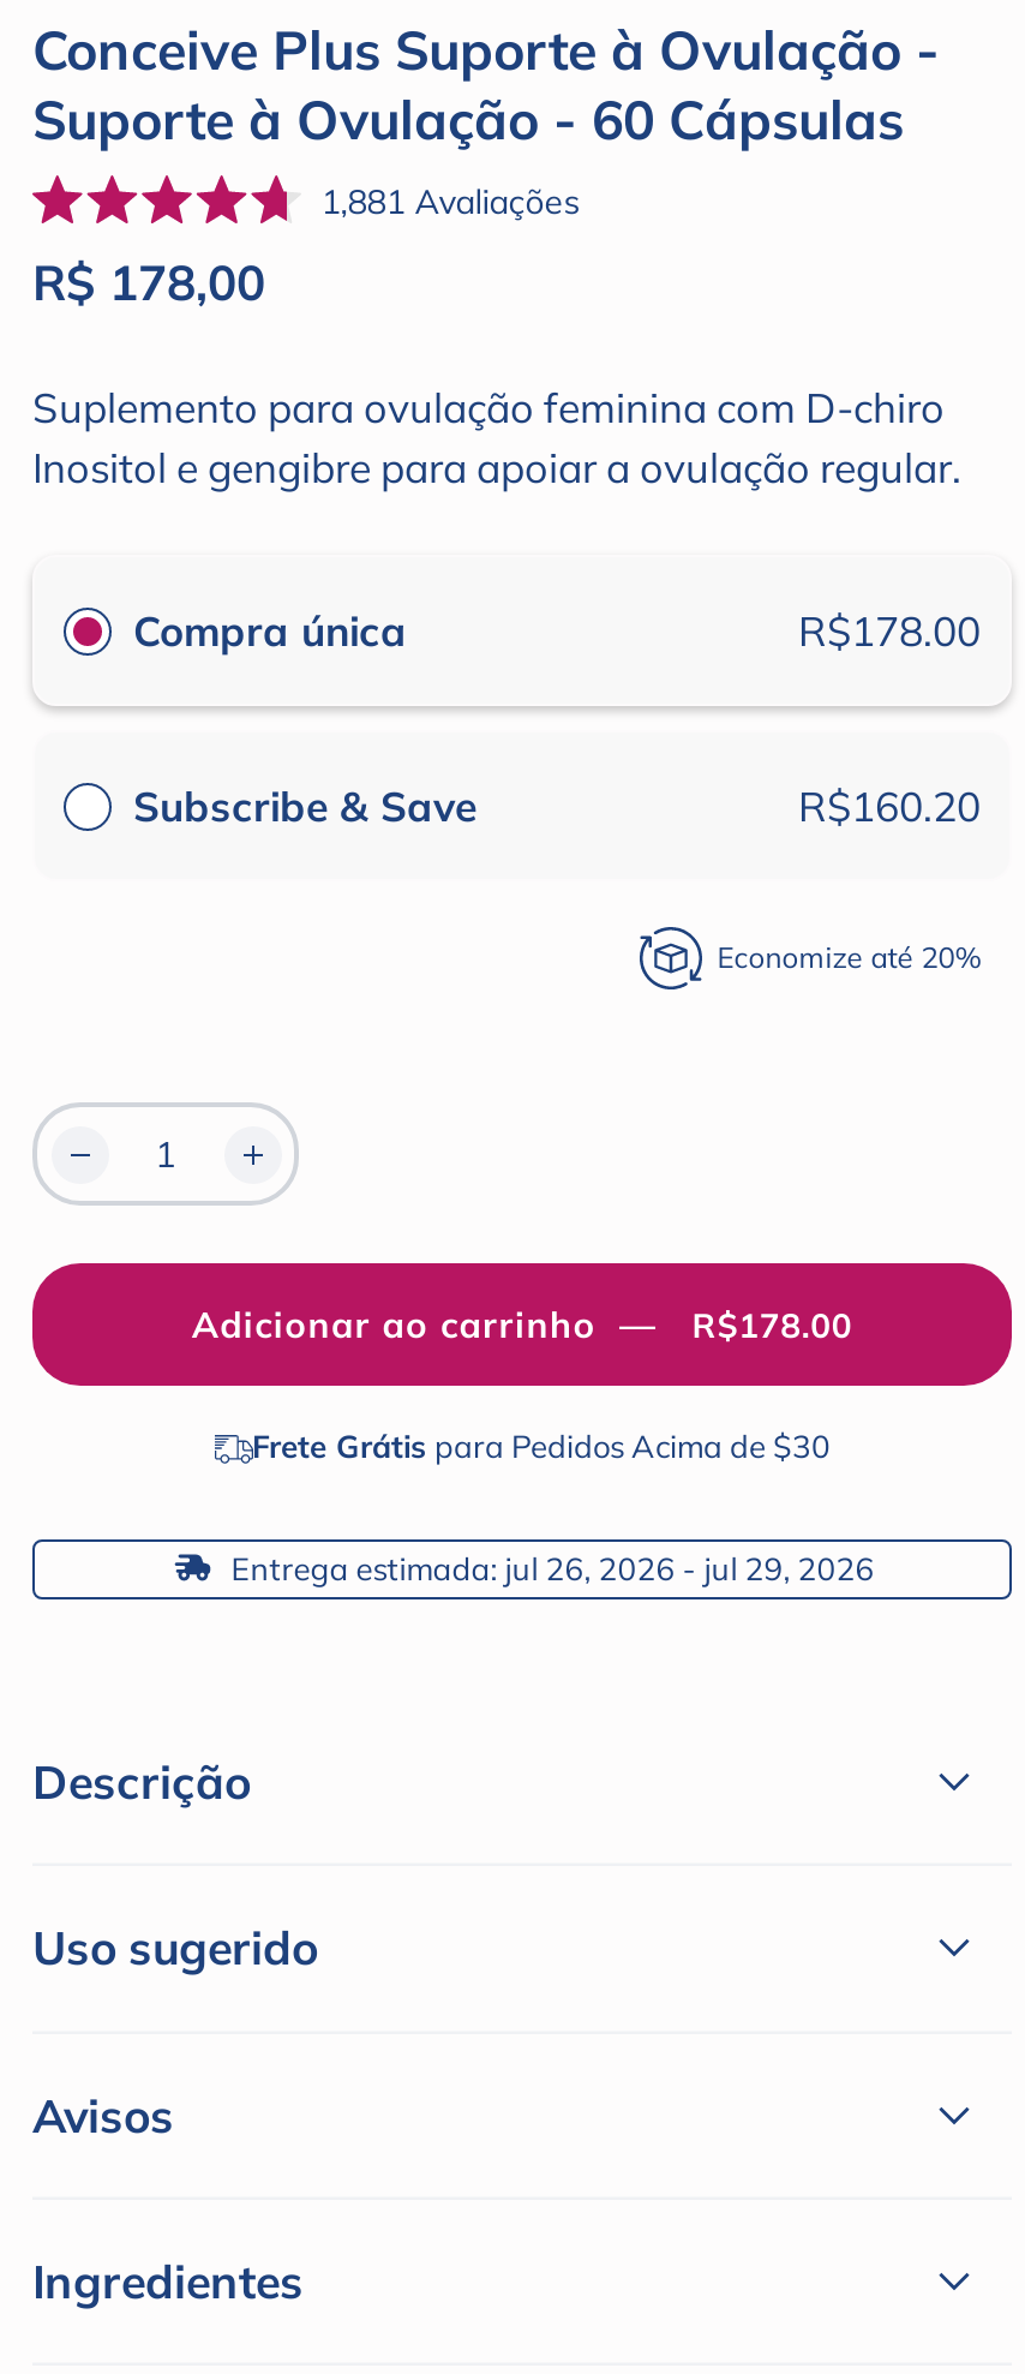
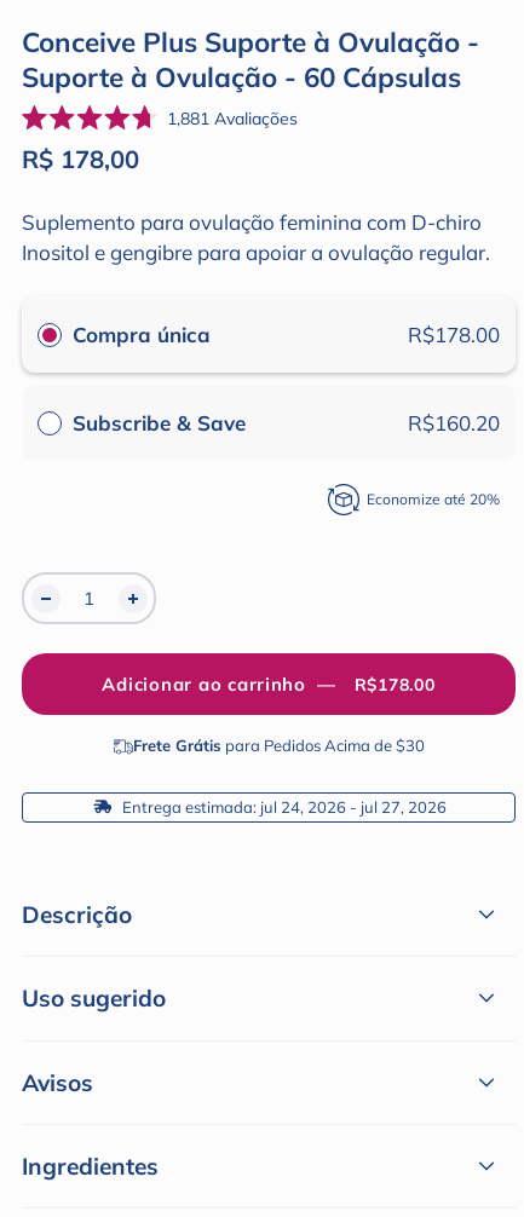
[224,1550,874,1588] Entrega estimada: jul 26, 2026 - jul 29, 2026 -> [118,797,446,817] Entrega estimada: jul 24, 2026 - jul 27, 2026

